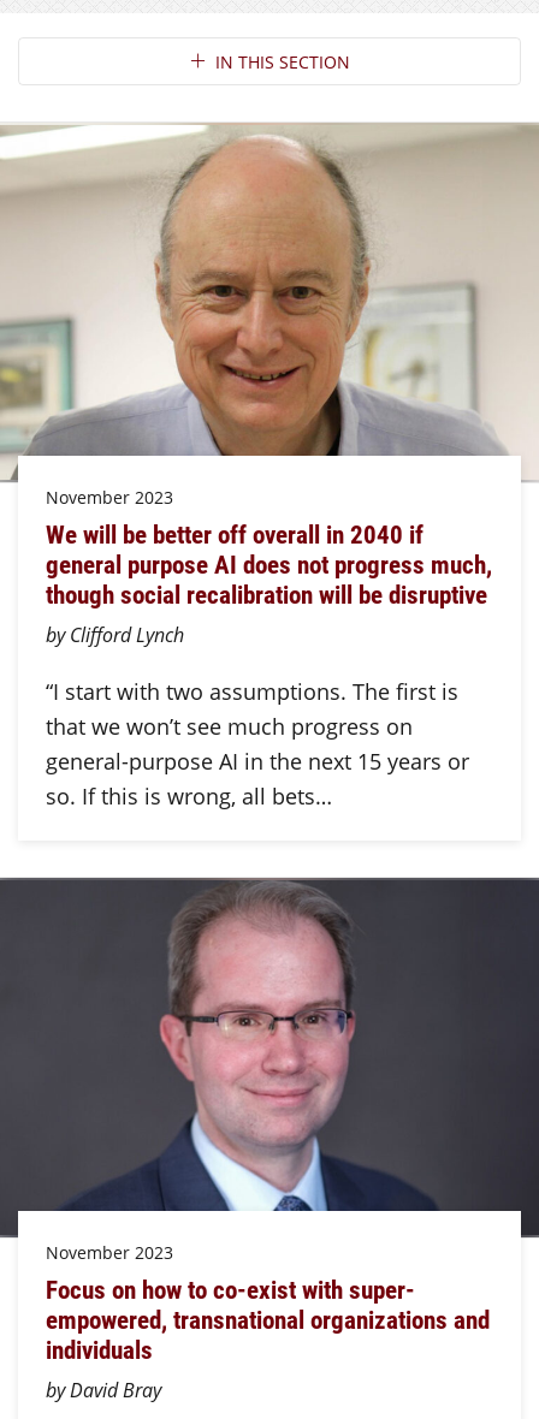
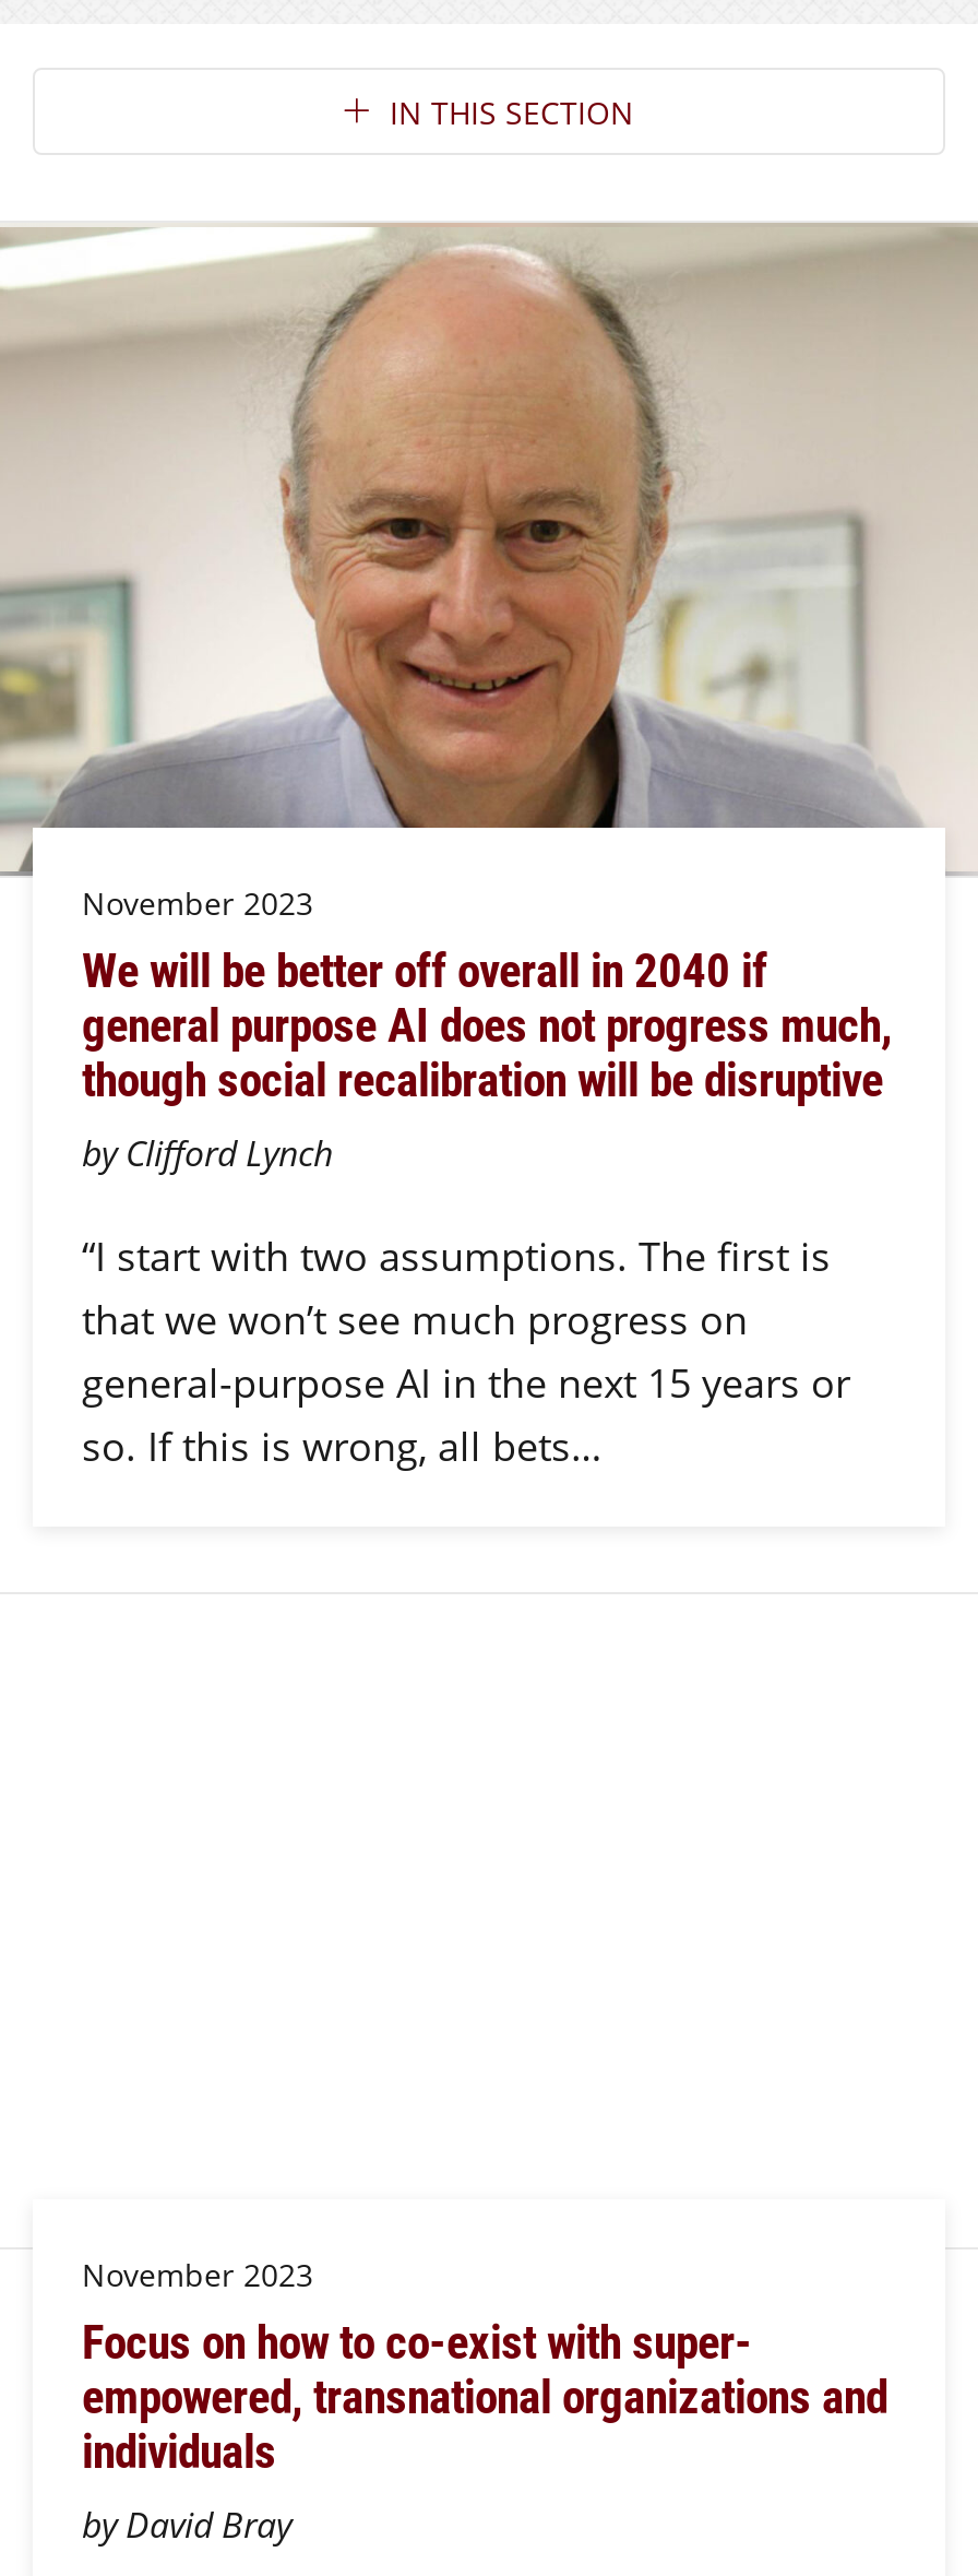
[4,877,535,1239] [image] -> none

